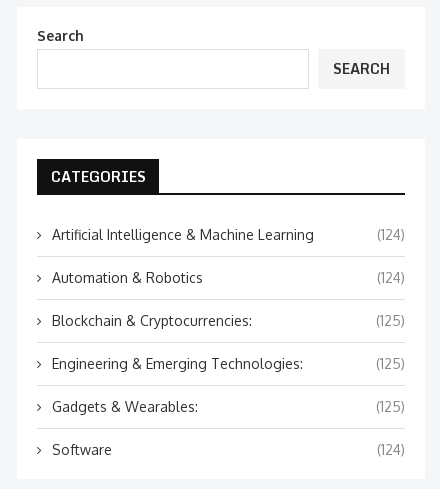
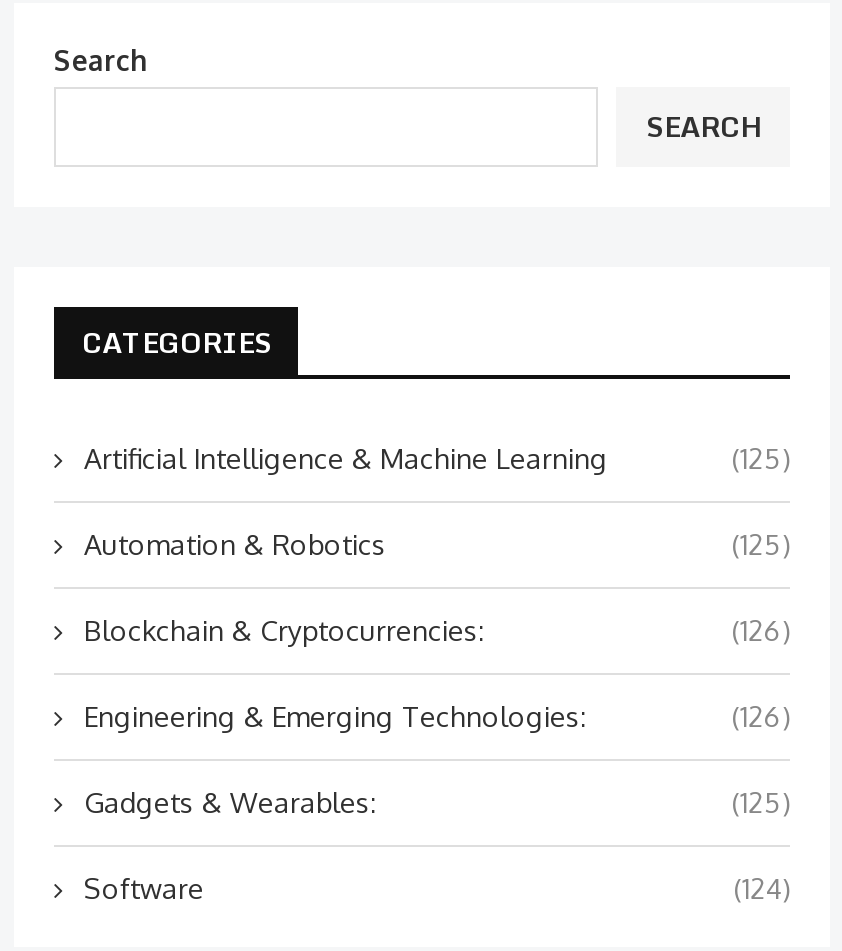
[377,226,405,243] (124) -> [732,441,790,475] (125)
[377,269,405,286] (124) -> [732,527,790,561] (125)
[376,312,405,329] (125) -> [732,613,790,647] (126)
[376,355,405,372] (125) -> [732,699,790,733] (126)

